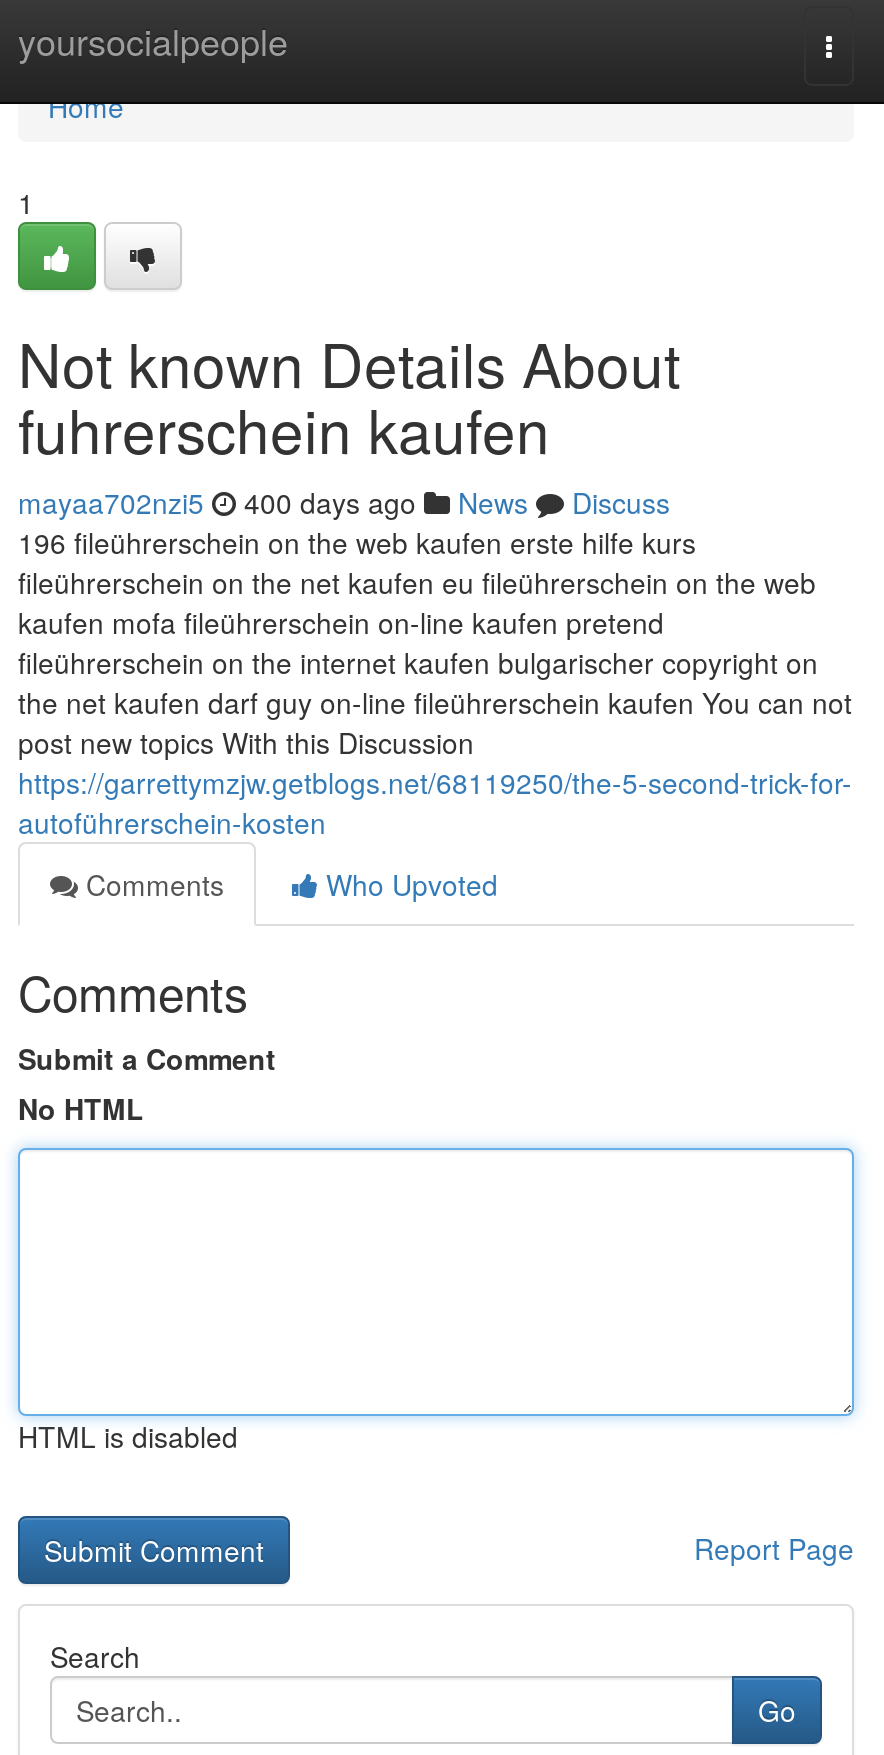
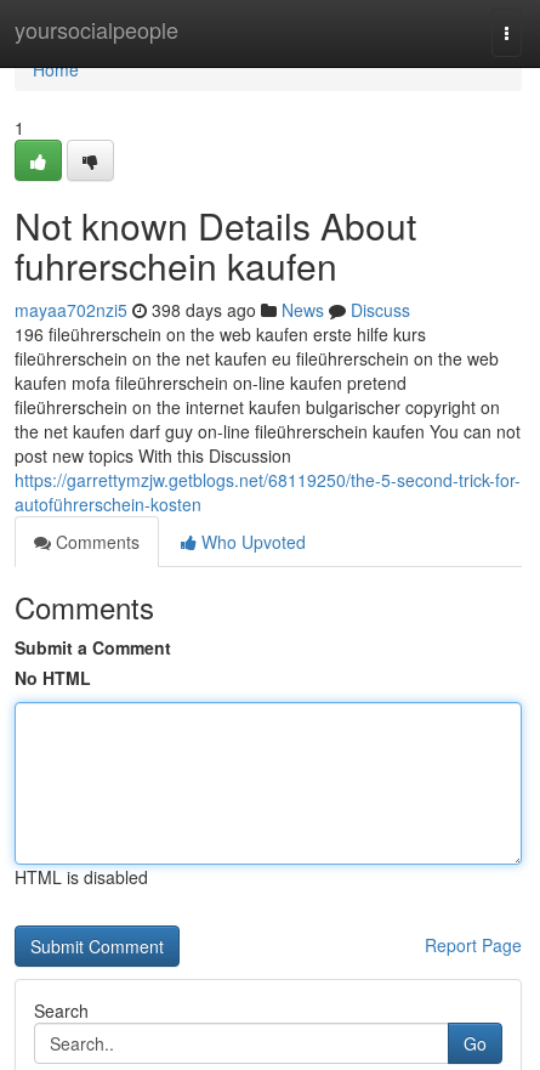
[18,482,670,522] mayaa702nzi5 400 days ago News Discuss -> [15,298,410,322] mayaa702nzi5 398 days ago News Discuss

